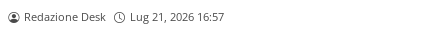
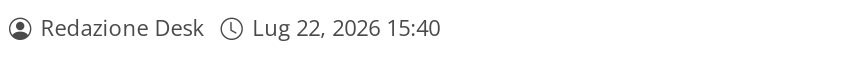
[24,9,224,24] Redazione Desk Lug 21, 2026 16:57 -> [41,13,440,43] Redazione Desk Lug 22, 2026 15:40

